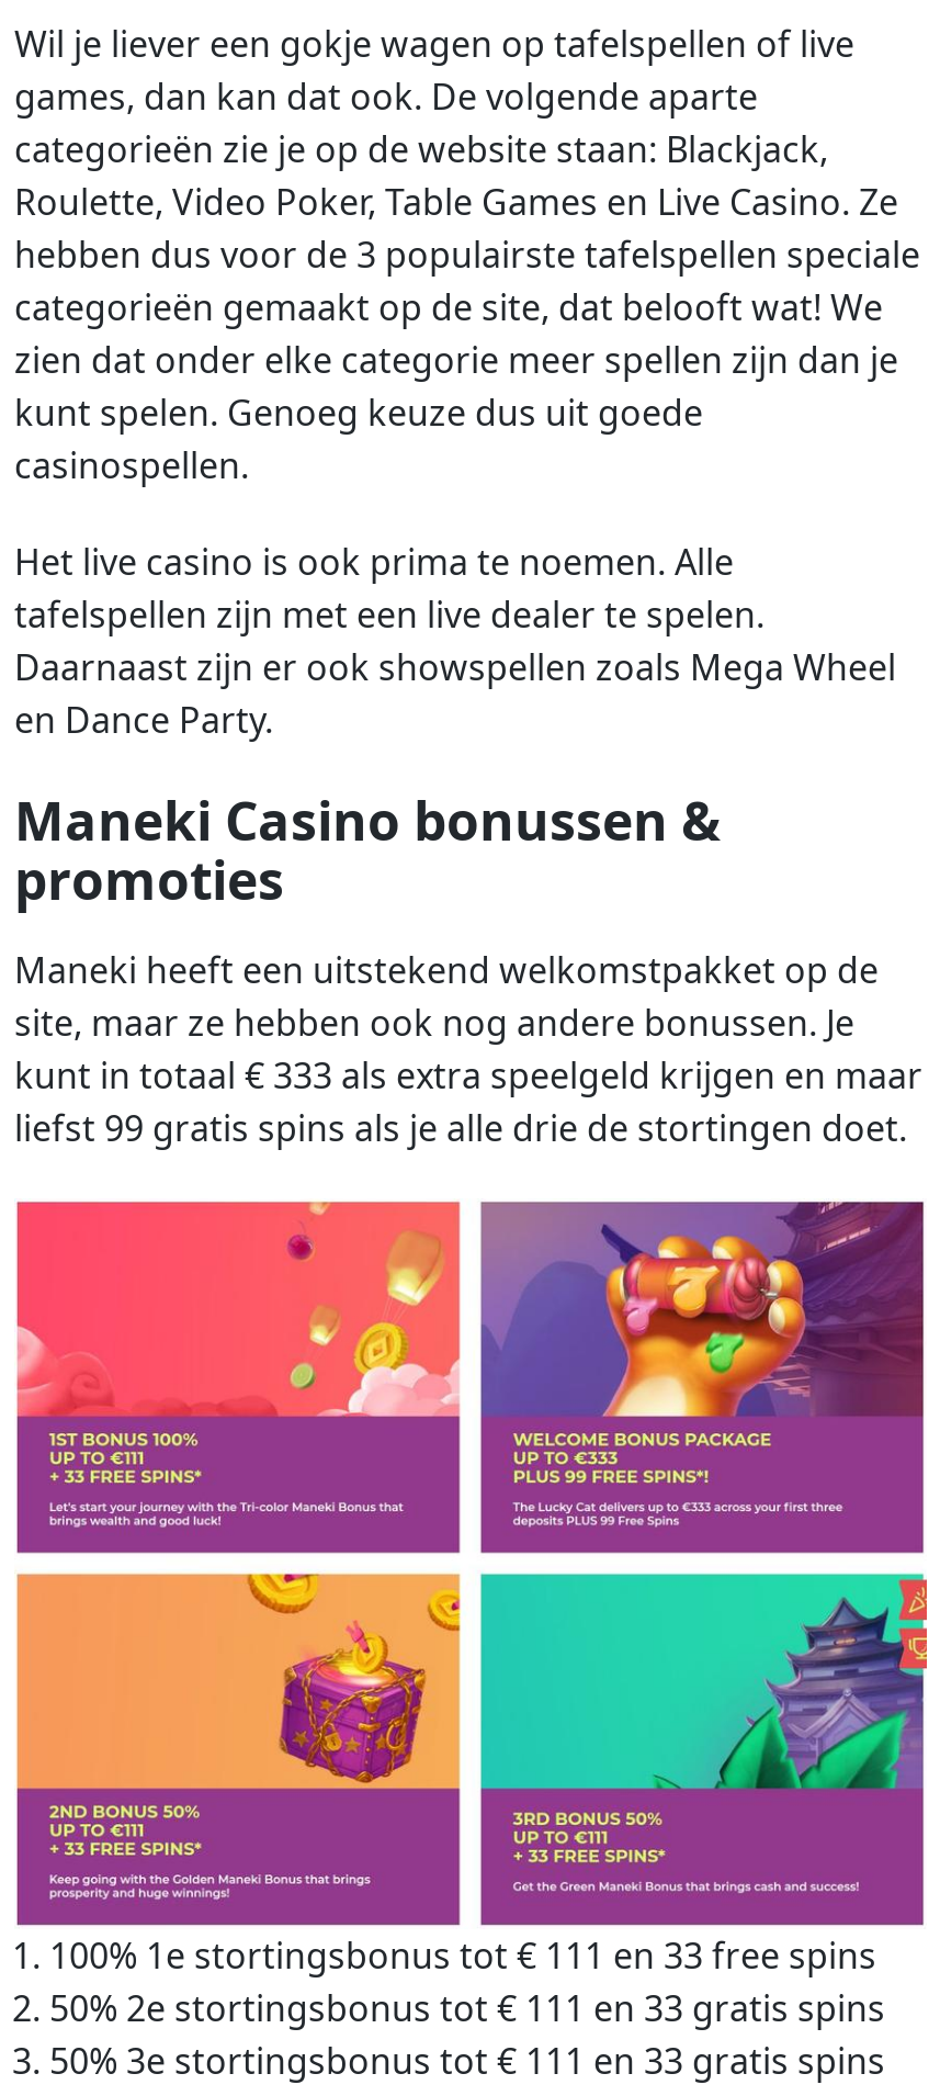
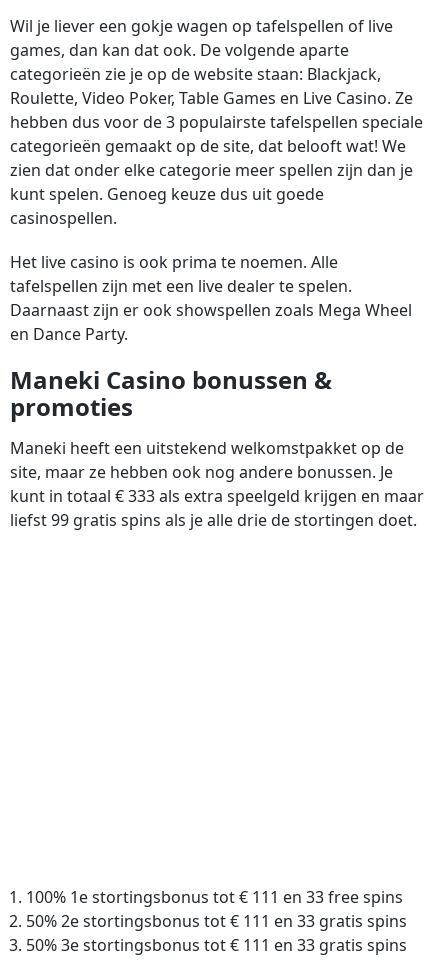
[14,1198,462,1556] [image] -> none
[477,1198,927,1556] [image] -> none
[14,1571,462,1927] [image] -> none
[477,1571,929,1927] [image] -> none

